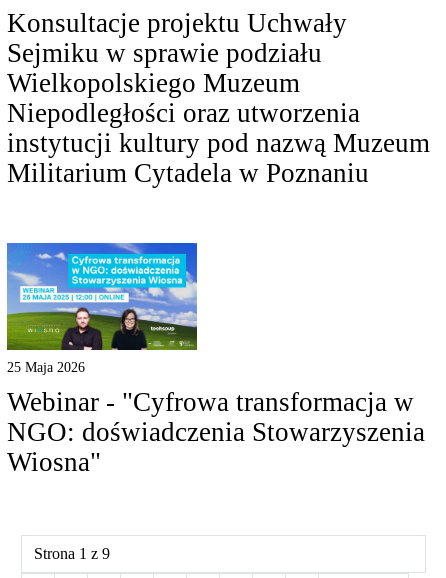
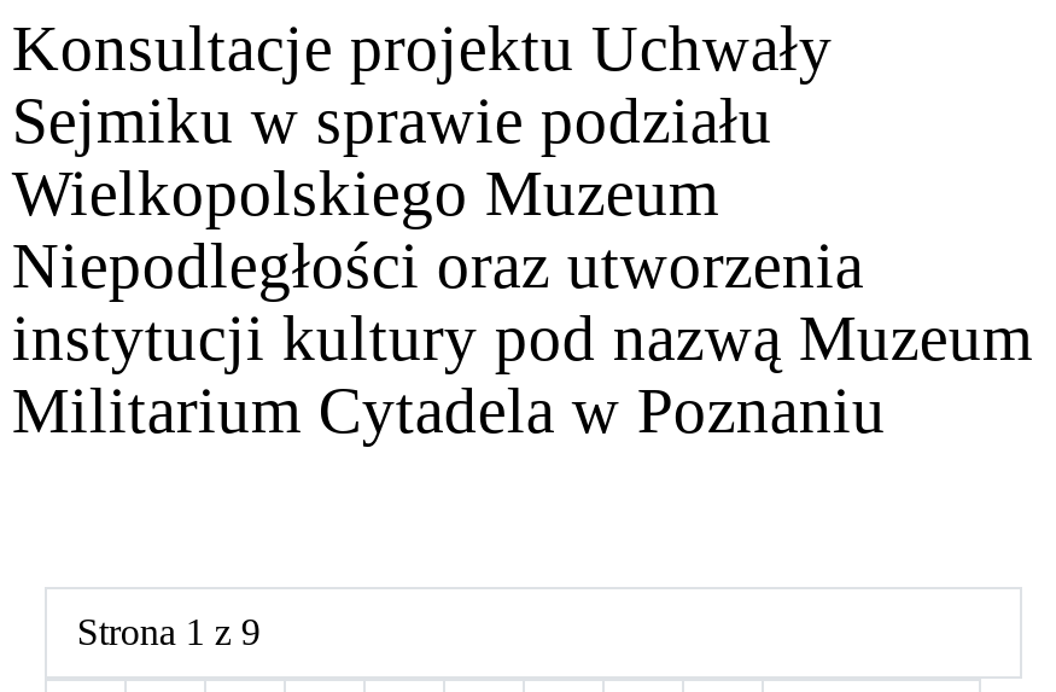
[6,242,425,477] [image] | 25 Maja 2026 | Webinar - "Cyfrowa transformacja w | NGO: doświadczenia Stowarzyszenia | Wiosna" -> none

